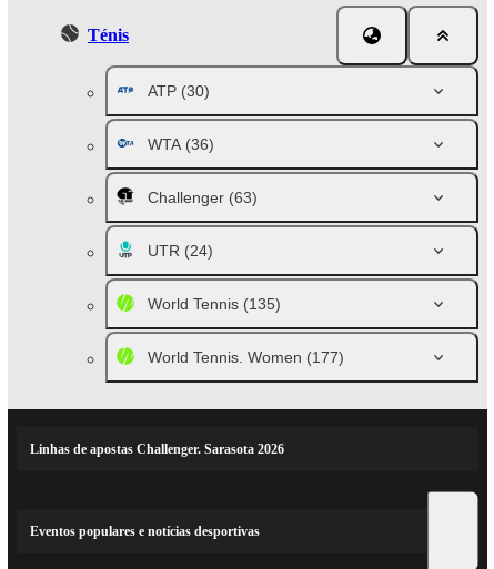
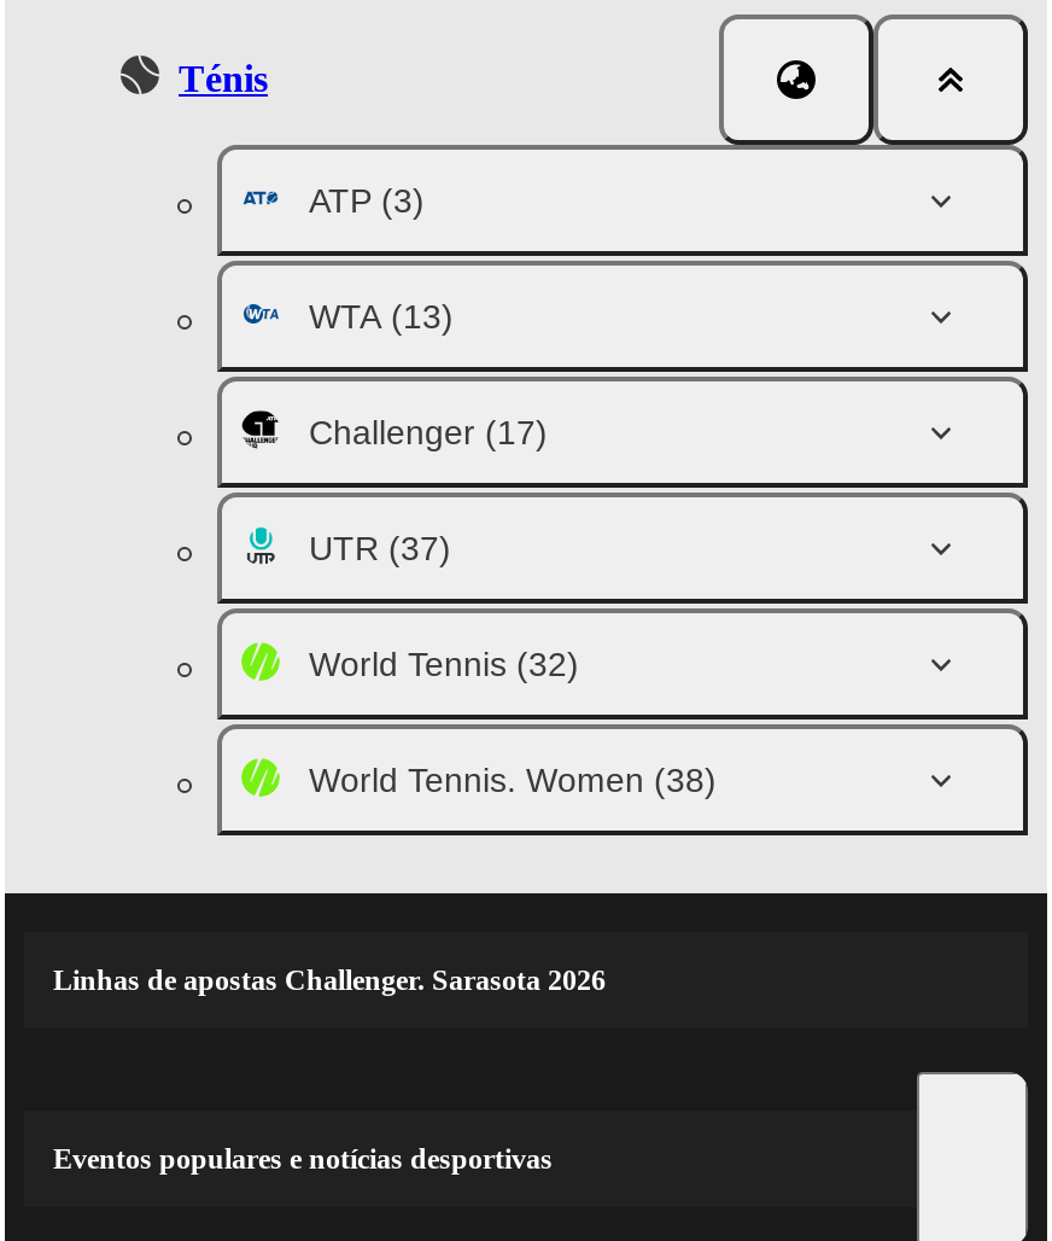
[148,82,210,100] ATP (30) -> [309,181,425,220] ATP (3)
[148,135,214,153] WTA (36) -> [309,297,454,336] WTA (13)
[148,189,258,206] Challenger (63) -> [309,413,548,451] Challenger (17)
[148,242,213,260] UTR (24) -> [309,529,451,567] UTR (37)
[148,295,281,313] World Tennis (135) -> [309,645,579,683] World Tennis (32)
[148,348,344,366] World Tennis. Women (177) -> [309,761,717,799] World Tennis. Women (38)

